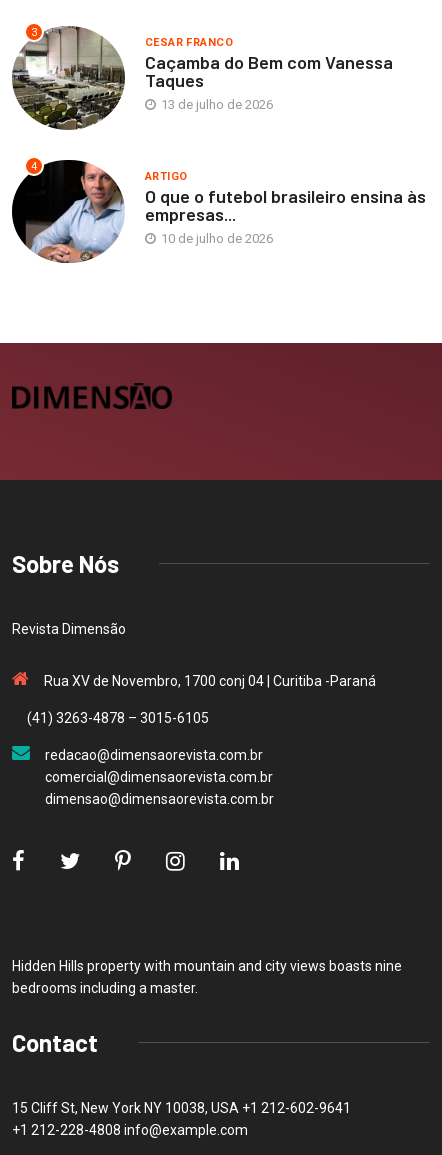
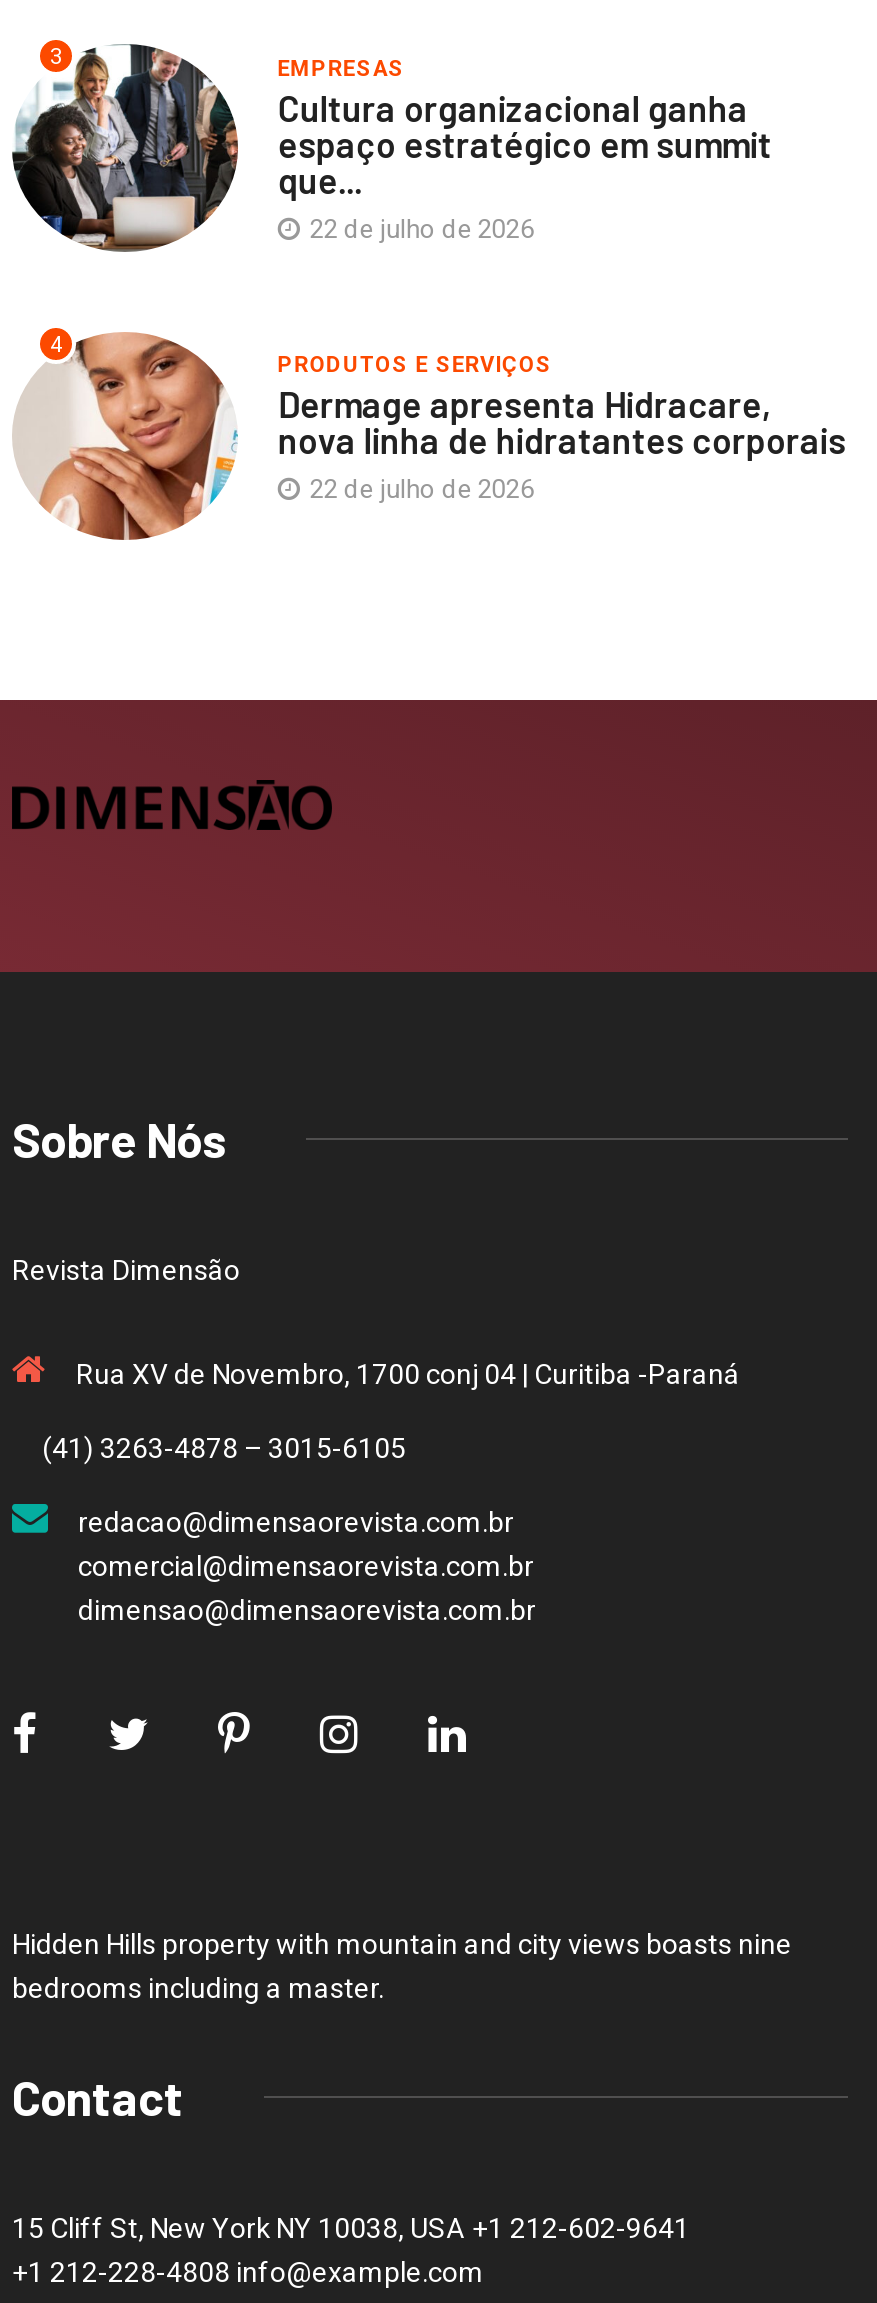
[12,26,393,128] [image] | CESAR FRANCO | Caçamba do Bem com Vanessa | Taques | 13 de julho de 2026 -> [14,46,772,250] [image] | EMPRESAS | Cultura organizacional ganha | espaço estratégico em summit | que... | 22 de julho de 2026
[11,159,426,263] [image] | ARTIGO | O que o futebol brasileiro ensina às | empresas... | 10 de julho de 2026 -> [12,332,846,540] [image] | PRODUTOS E SERVIÇOS | Dermage apresenta Hidracare, | nova linha de hidratantes corporais | 22 de julho de 2026

